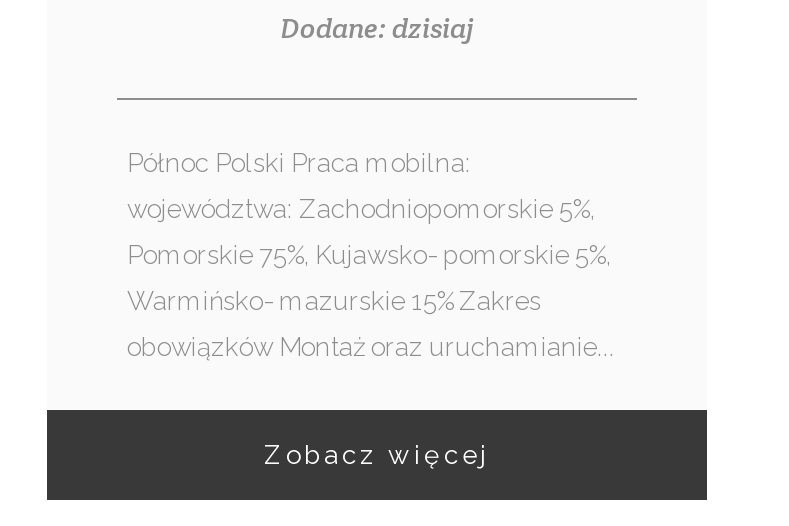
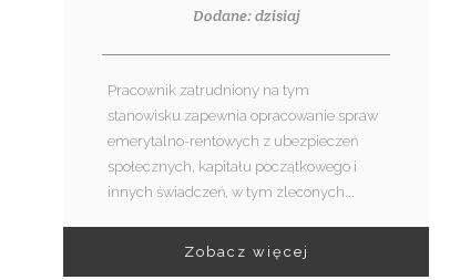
[127,147,471,177] Północ Polski Praca mobilna: -> [108,82,309,98] Pracownik zatrudniony na tym
[127,193,595,223] województwa: Zachodniopomorskie 5%, -> [108,107,378,124] stanowisku zapewnia opracowanie spraw
[127,239,611,269] Pomorskie 75%, Kujawsko- pomorskie 5%, -> [108,132,358,149] emerytalno-rentowych z ubezpieczeń
[127,285,541,315] Warmińsko- mazurskie 15% Zakres -> [108,158,357,175] społecznych, kapitału początkowego i
[127,331,615,361] obowiązków Montaż oraz uruchamianie... -> [108,183,355,200] innych świadczeń, w tym zleconych...

